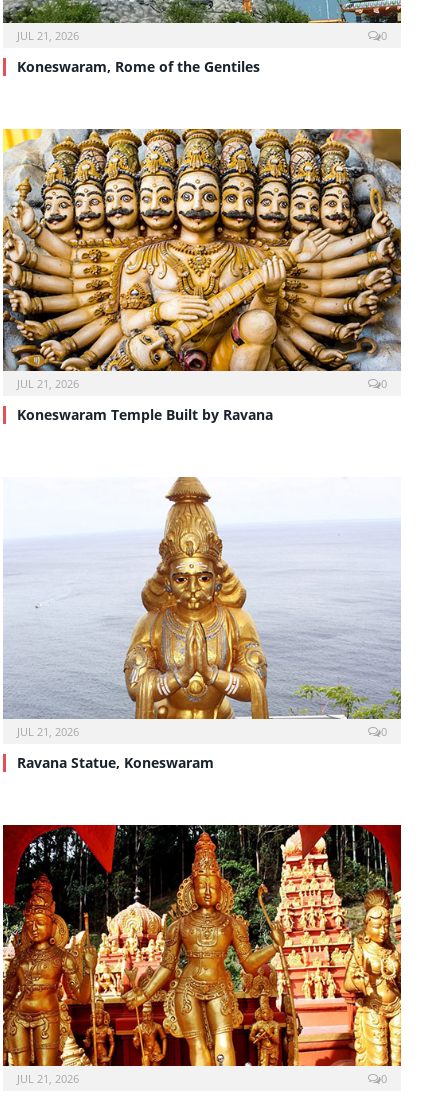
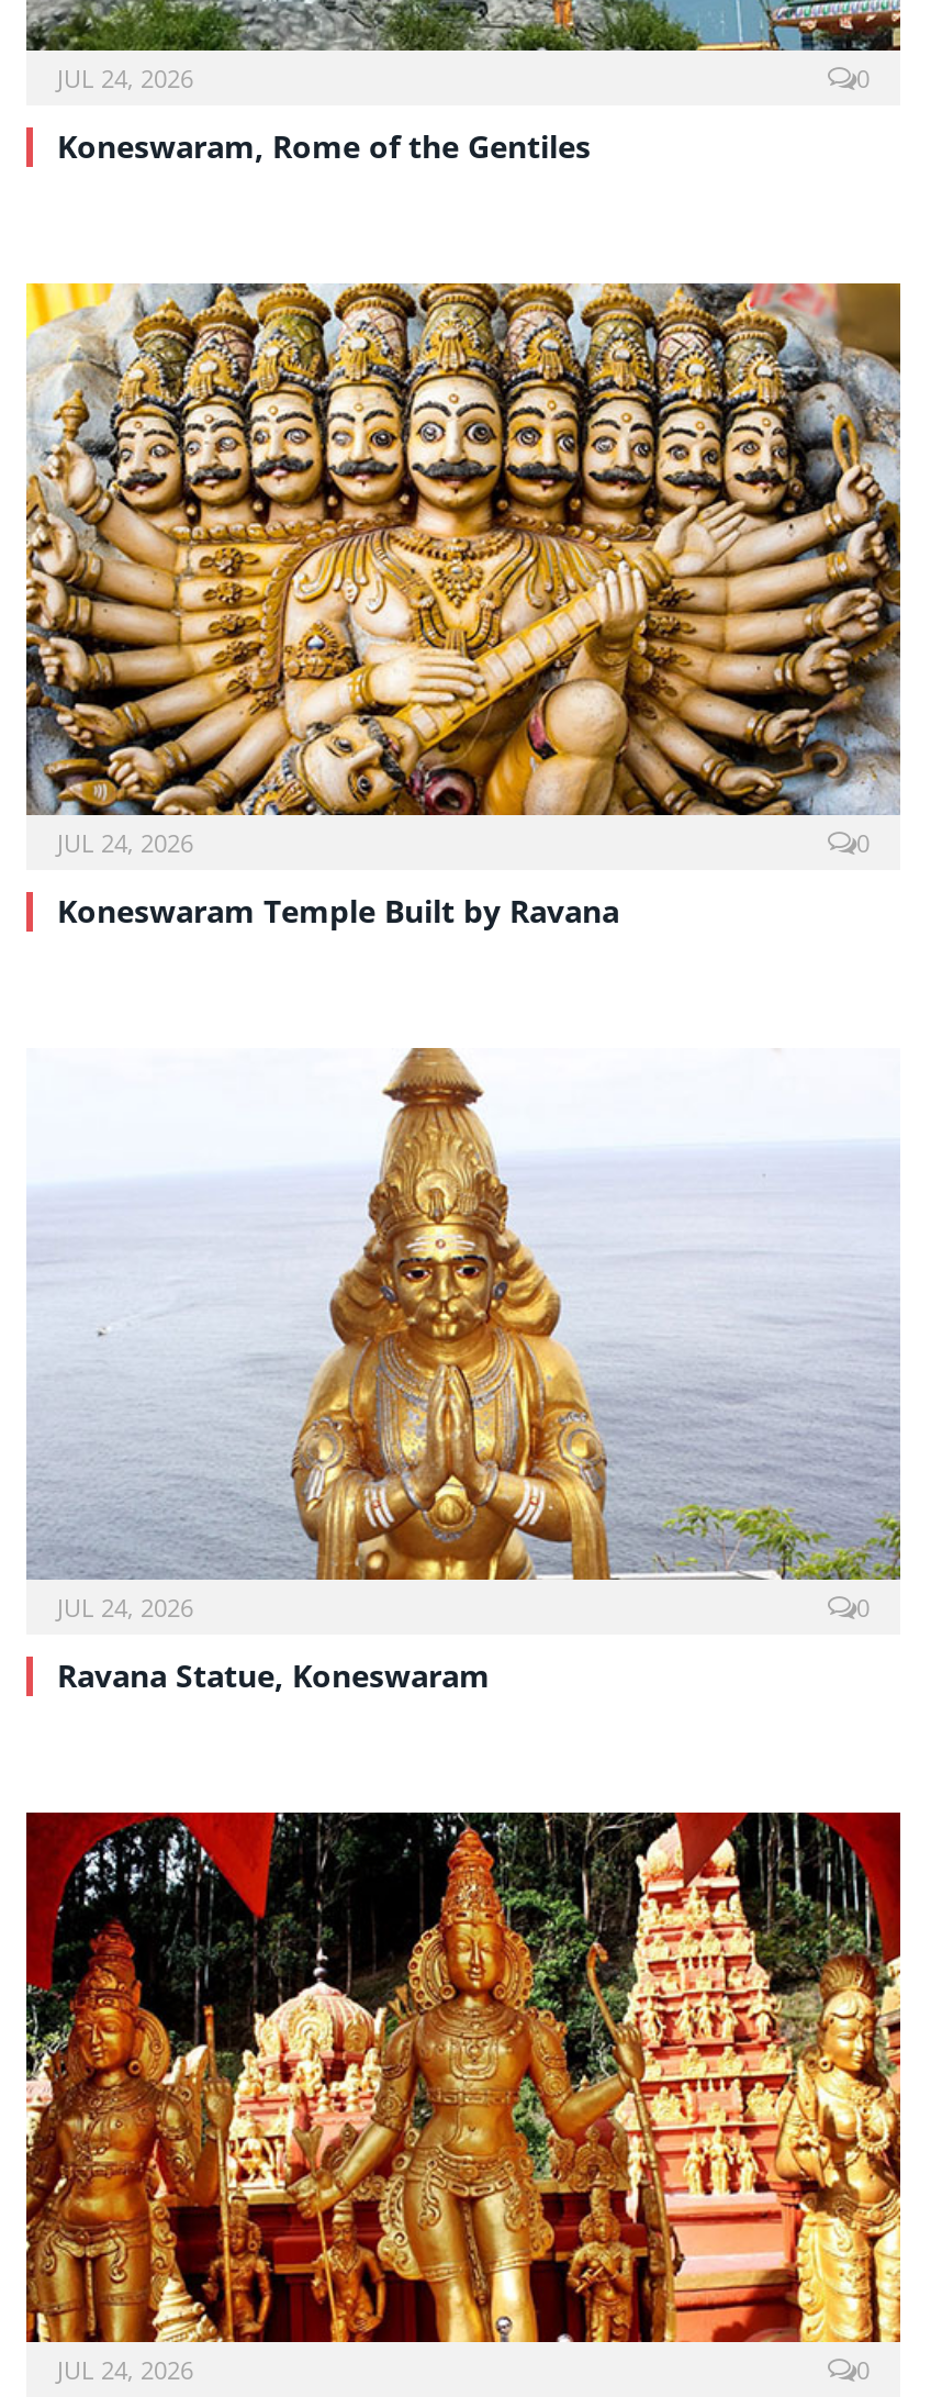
[17,28,79,43] JUL 21, 2026 -> [57,61,193,94] JUL 24, 2026
[17,376,79,391] JUL 21, 2026 -> [57,825,193,858] JUL 24, 2026
[17,723,79,738] JUL 21, 2026 -> [57,1590,193,1623] JUL 24, 2026
[17,1071,79,1086] JUL 21, 2026 -> [57,2354,193,2387] JUL 24, 2026

